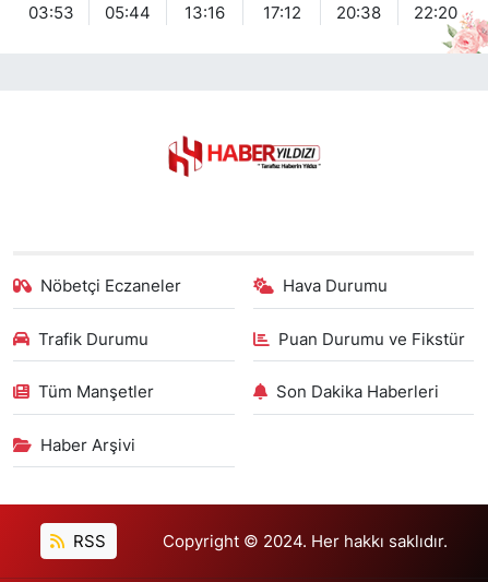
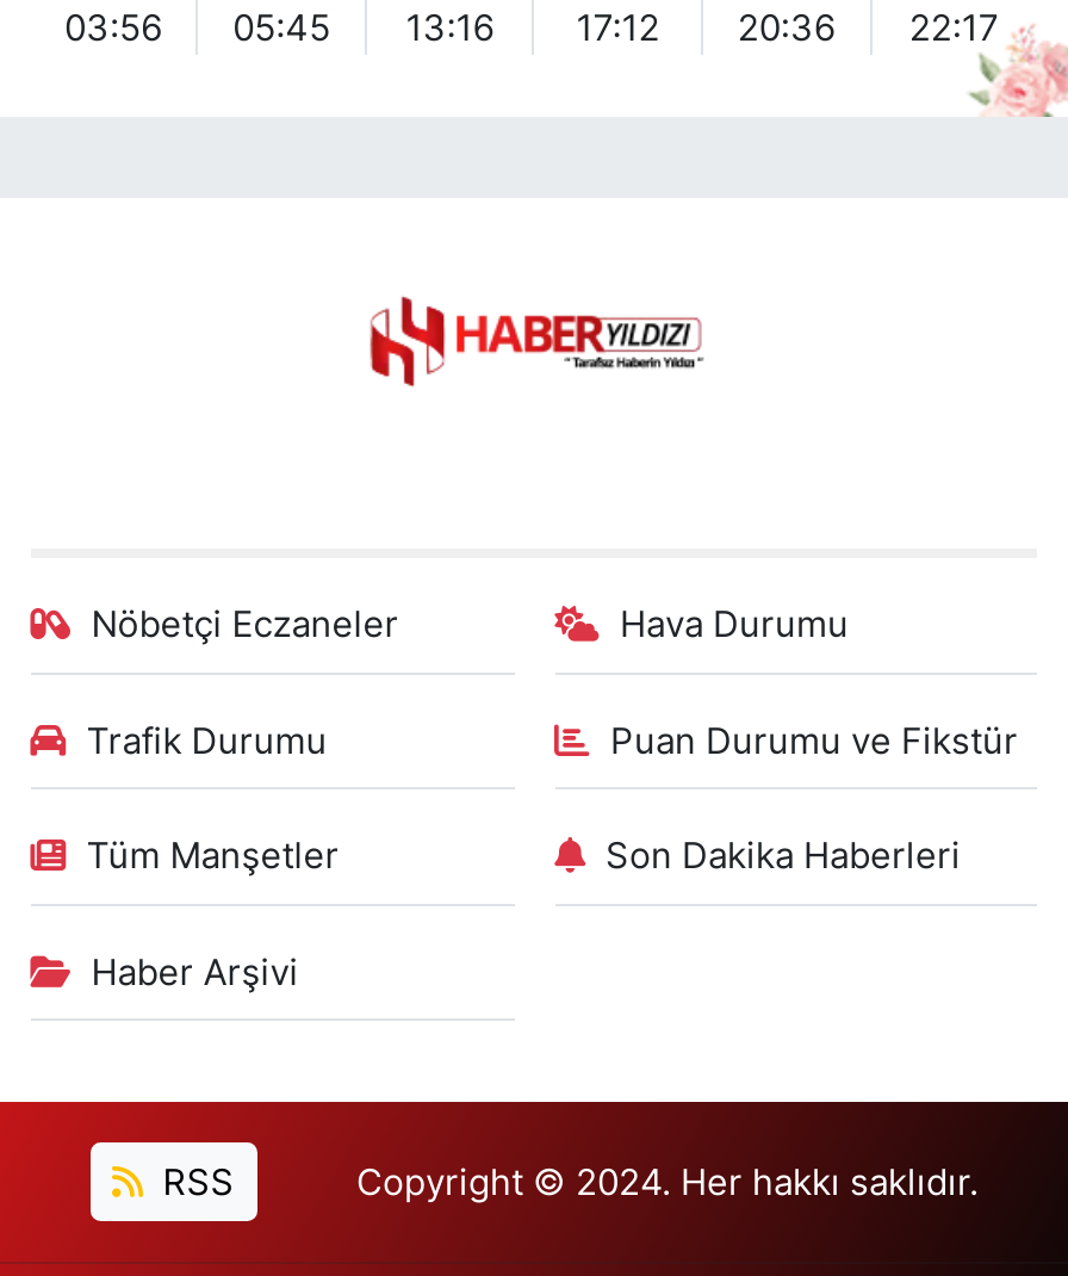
[28,4,74,23] 03:53 -> [64,8,162,51] 03:56
[105,4,151,23] 05:44 -> [233,8,330,51] 05:45
[337,4,381,23] 20:38 -> [737,8,835,51] 20:36
[414,4,458,23] 22:20 -> [909,8,1000,51] 22:17

